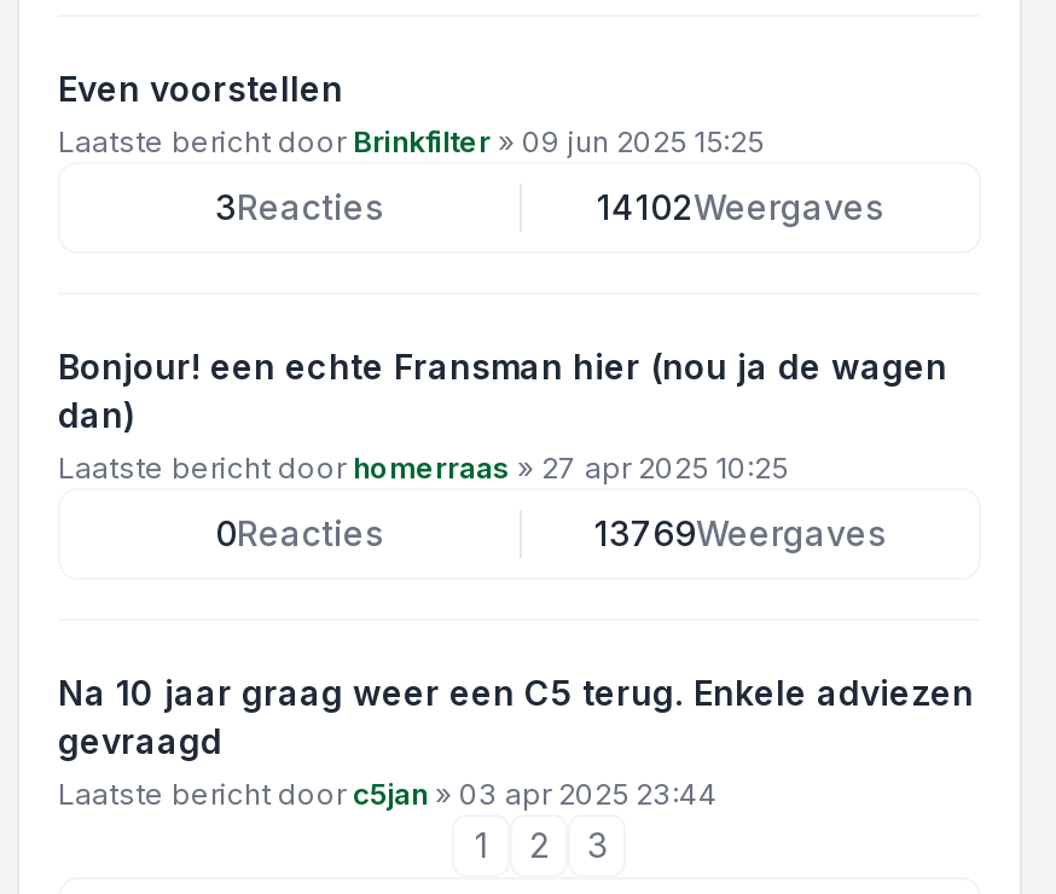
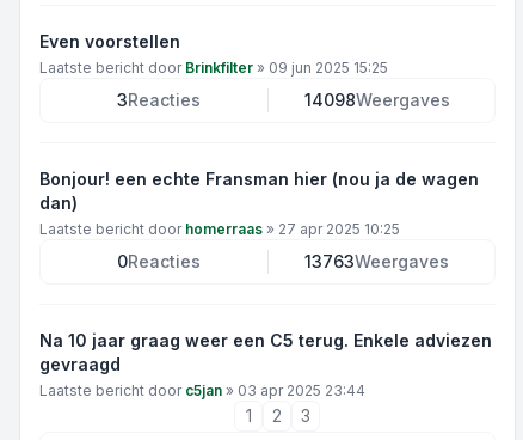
[597,186,884,227] 14102Weergaves -> [304,90,450,110] 14098Weergaves
[594,512,887,553] 13769Weergaves -> [304,251,449,271] 13763Weergaves

